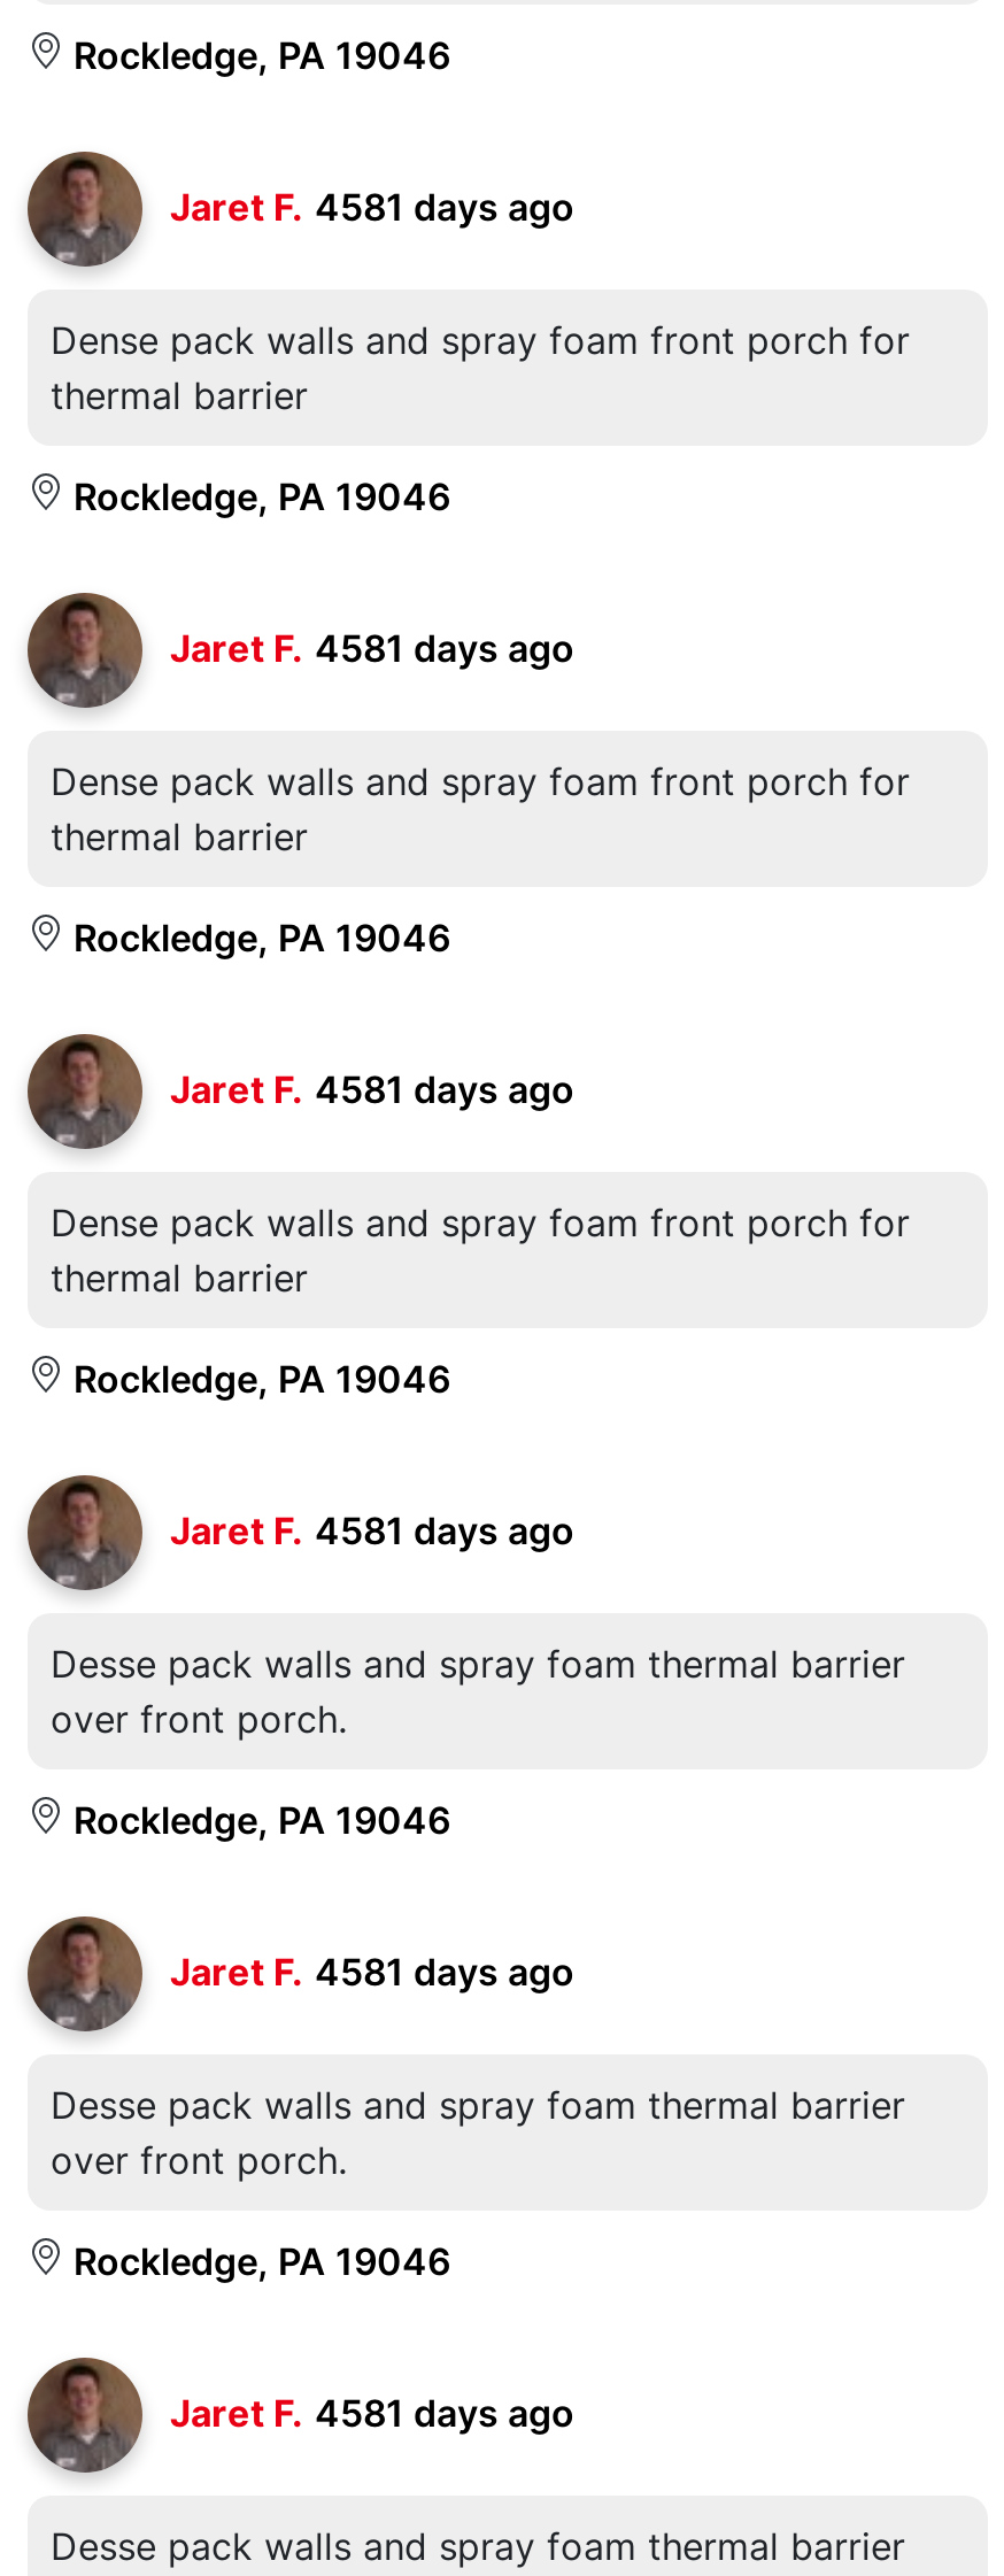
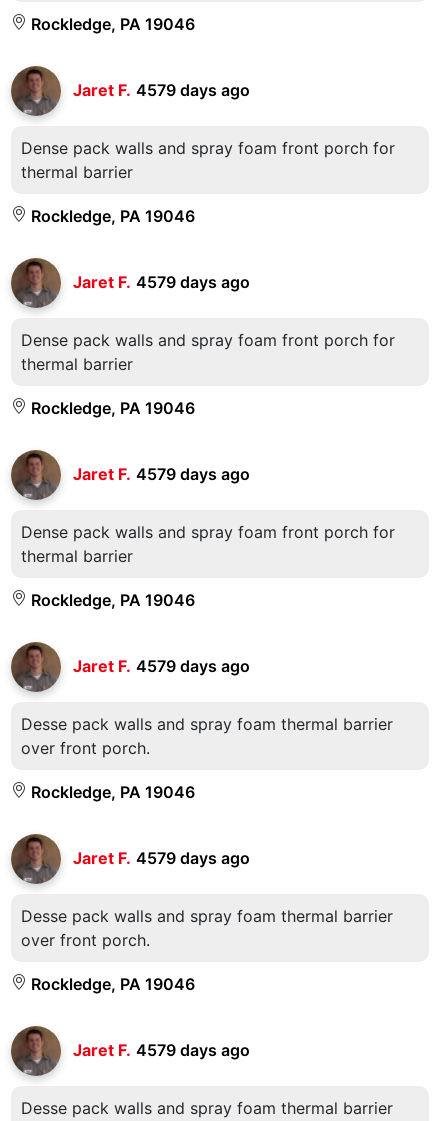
[170,184,574,230] Jaret F. 4581 days ago -> [73,80,250,100] Jaret F. 4579 days ago
[170,626,574,671] Jaret F. 4581 days ago -> [73,272,250,292] Jaret F. 4579 days ago
[170,1067,574,1113] Jaret F. 4581 days ago -> [73,464,250,484] Jaret F. 4579 days ago
[170,1508,574,1554] Jaret F. 4581 days ago -> [73,656,250,676] Jaret F. 4579 days ago
[170,1949,574,1995] Jaret F. 4581 days ago -> [73,848,250,868] Jaret F. 4579 days ago
[170,2390,574,2436] Jaret F. 4581 days ago -> [73,1040,250,1060] Jaret F. 4579 days ago

